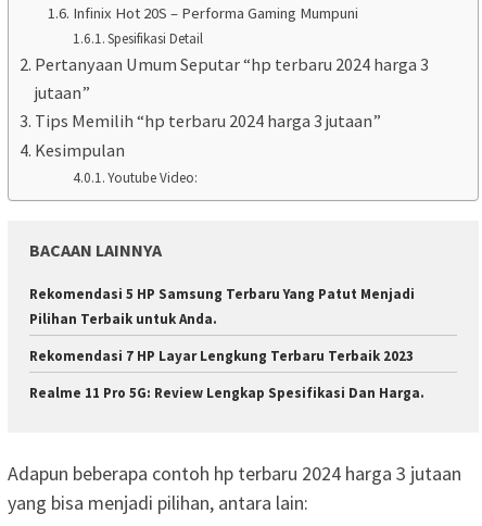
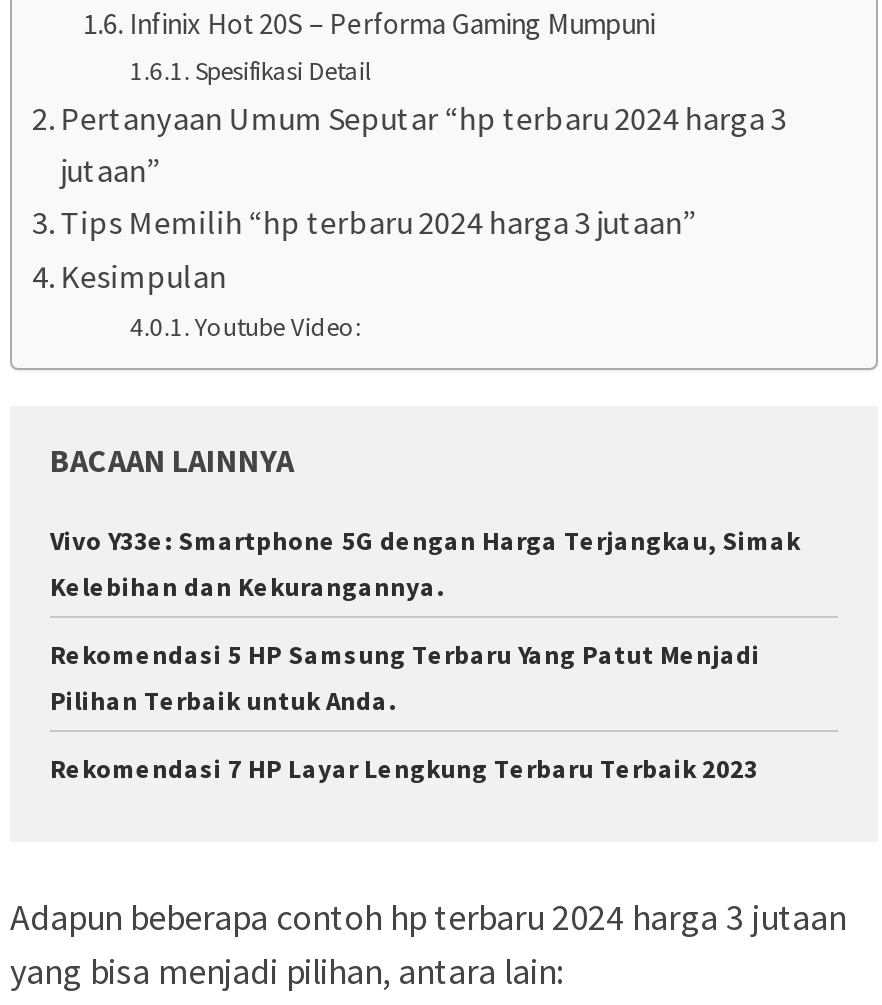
none -> [50,525,800,605] Vivo Y33e: Smartphone 5G dengan Harga Terjangkau, Simak | Kelebihan dan Kekurangannya.
moved [29,285,415,366] -> [50,639,760,787]: Rekomendasi 5 HP Samsung Terbaru Yang Patut Menjadi | Pilihan Terbaik untuk Anda. | Rekomendasi 7 HP Layar Lengkung Terbaru Terbaik 2023
[29,384,424,403] Realme 11 Pro 5G: Review Lengkap Spesifikasi Dan Harga. -> none

